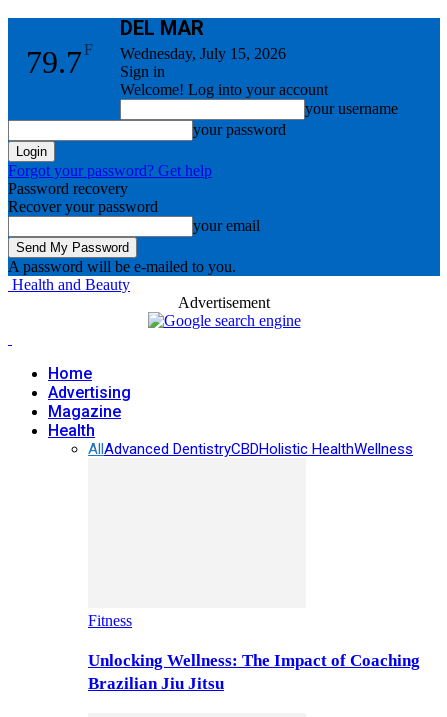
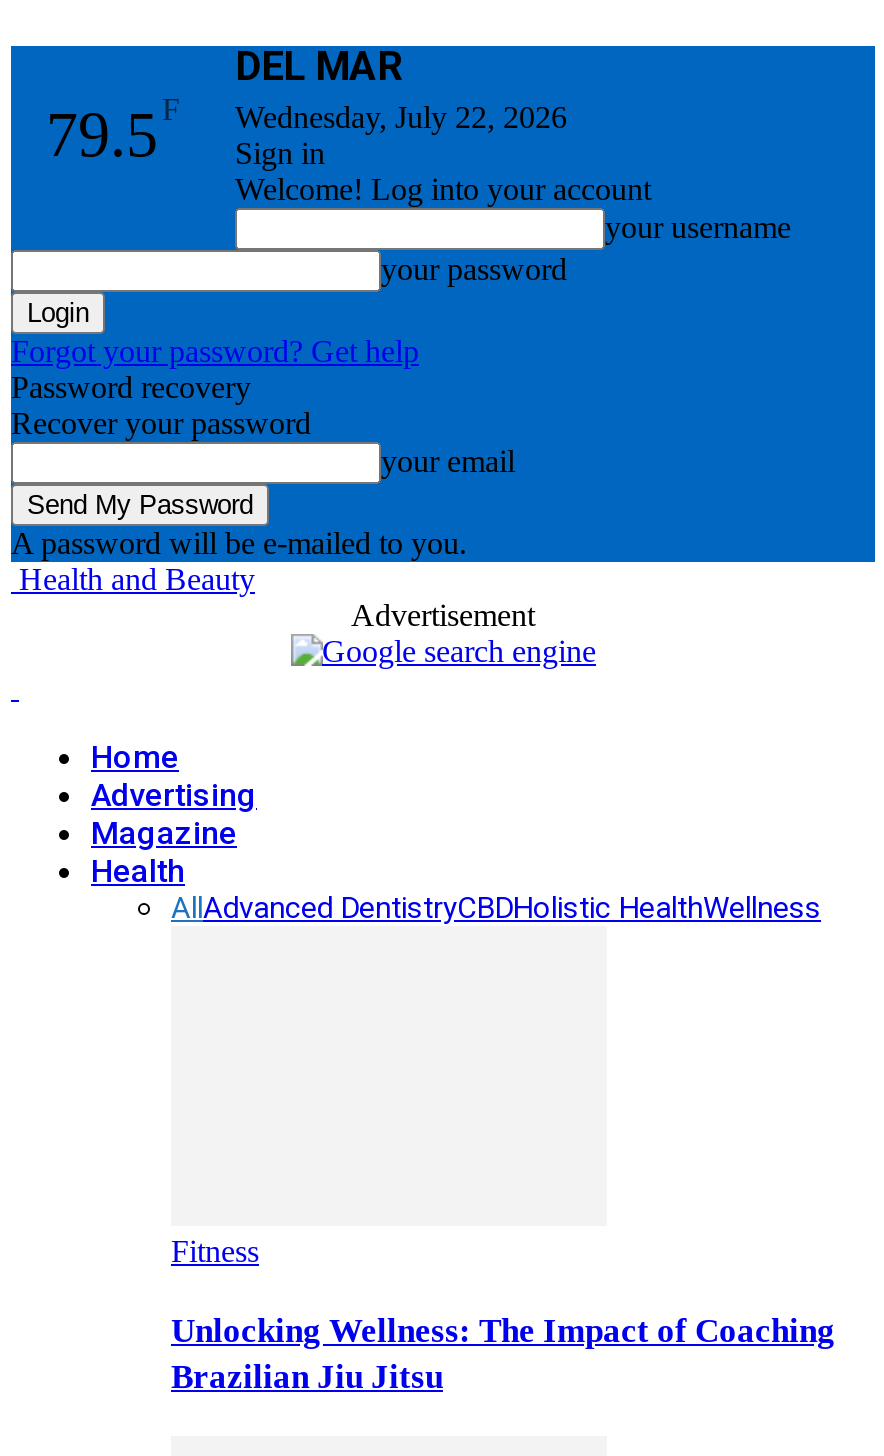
[25,41,92,80] 79.7 F -> [46,92,180,170] 79.5 F
[120,45,286,62] Wednesday, July 15, 2026 -> [235,100,567,134] Wednesday, July 22, 2026

